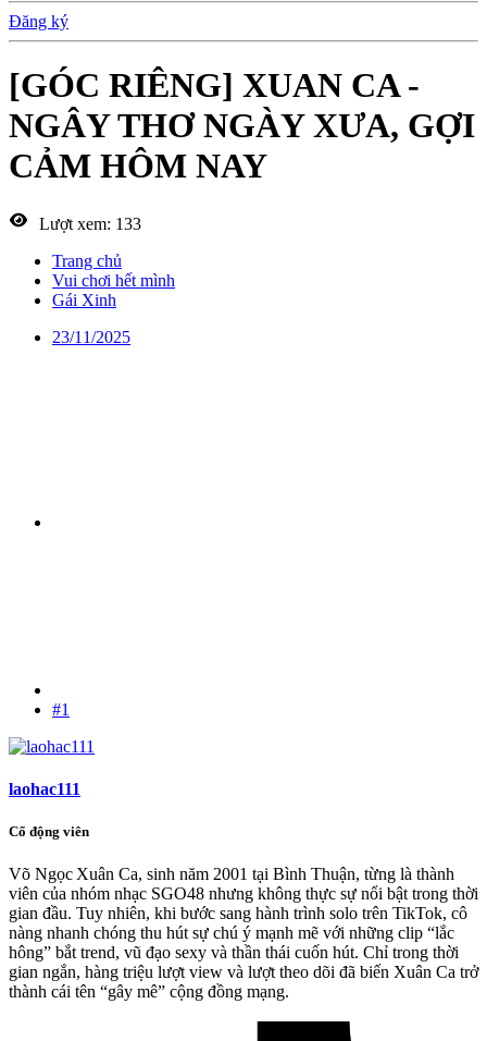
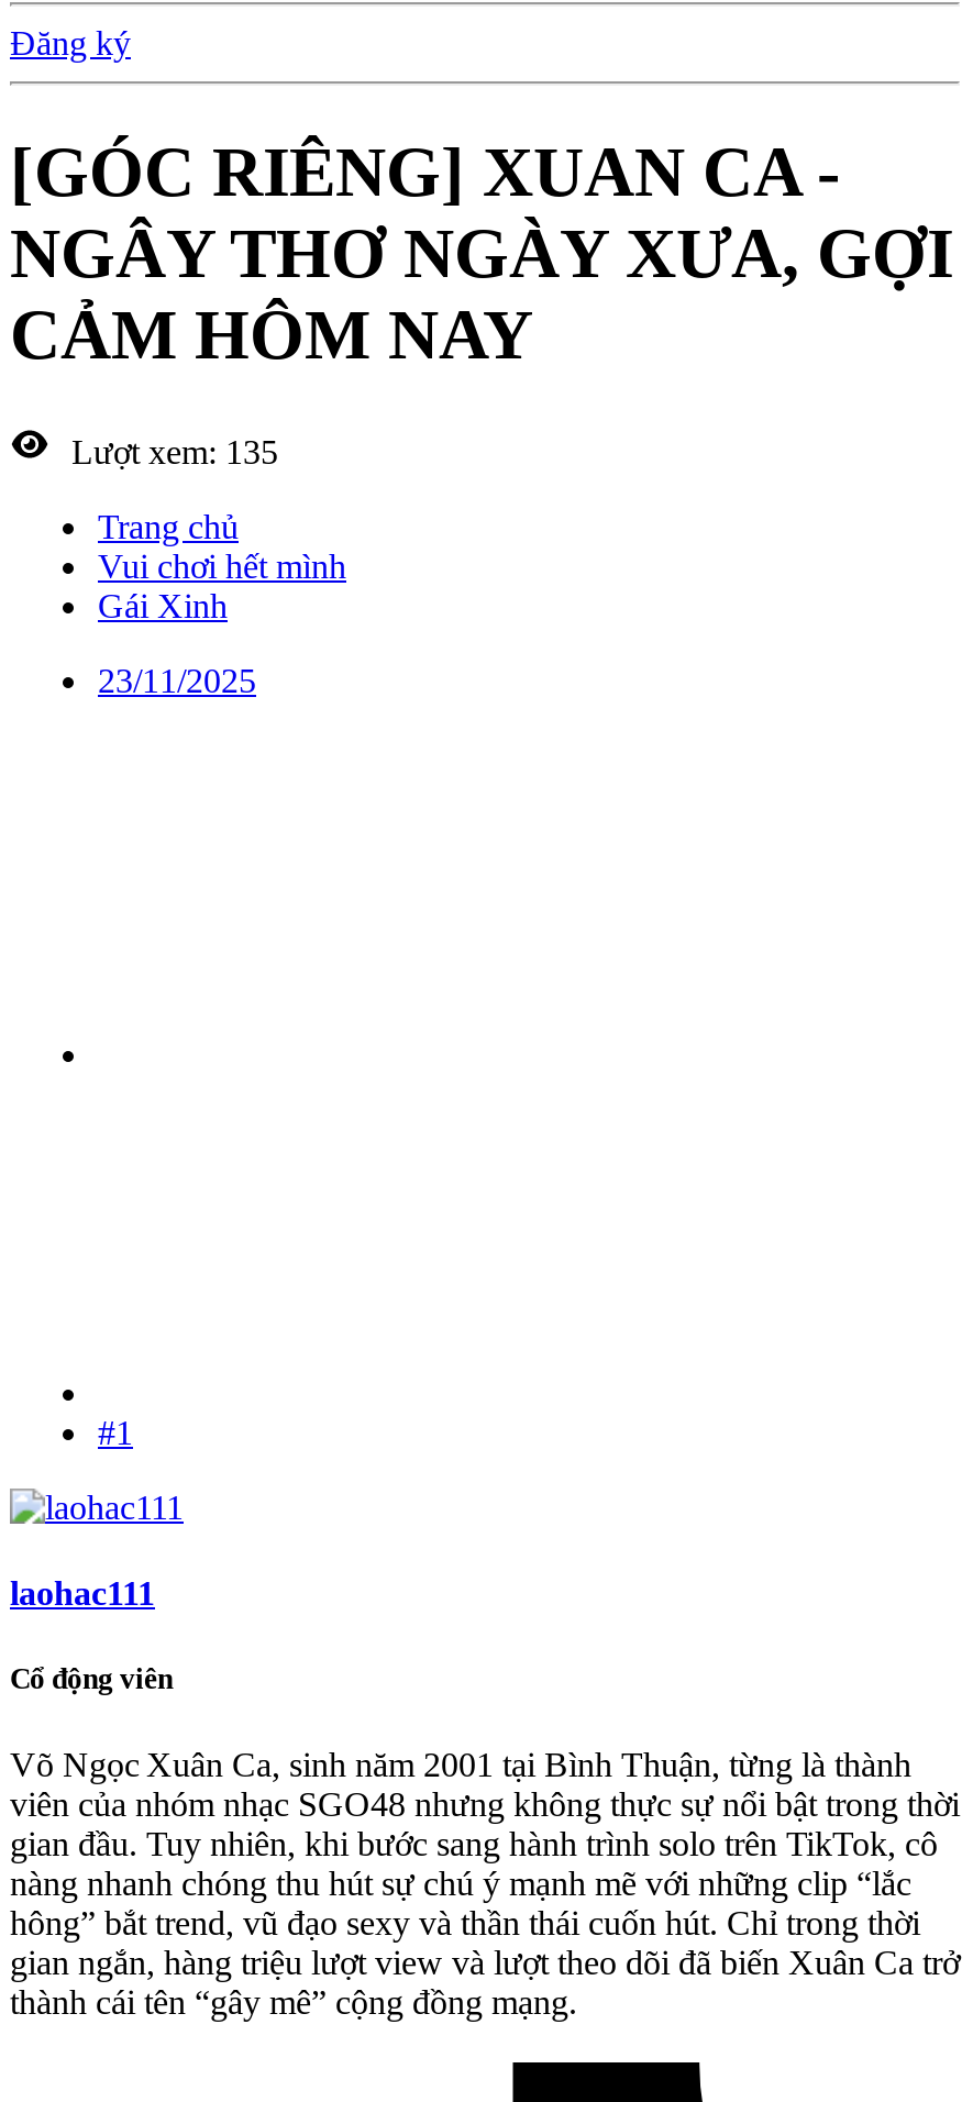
[35,214,141,233] Lượt xem: 133 -> [63,433,278,470] Lượt xem: 135

